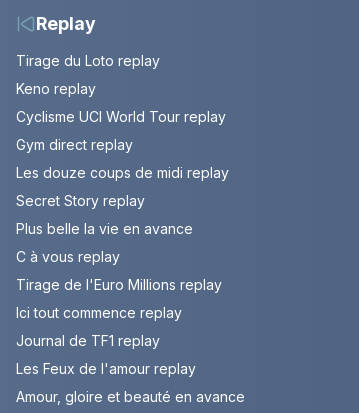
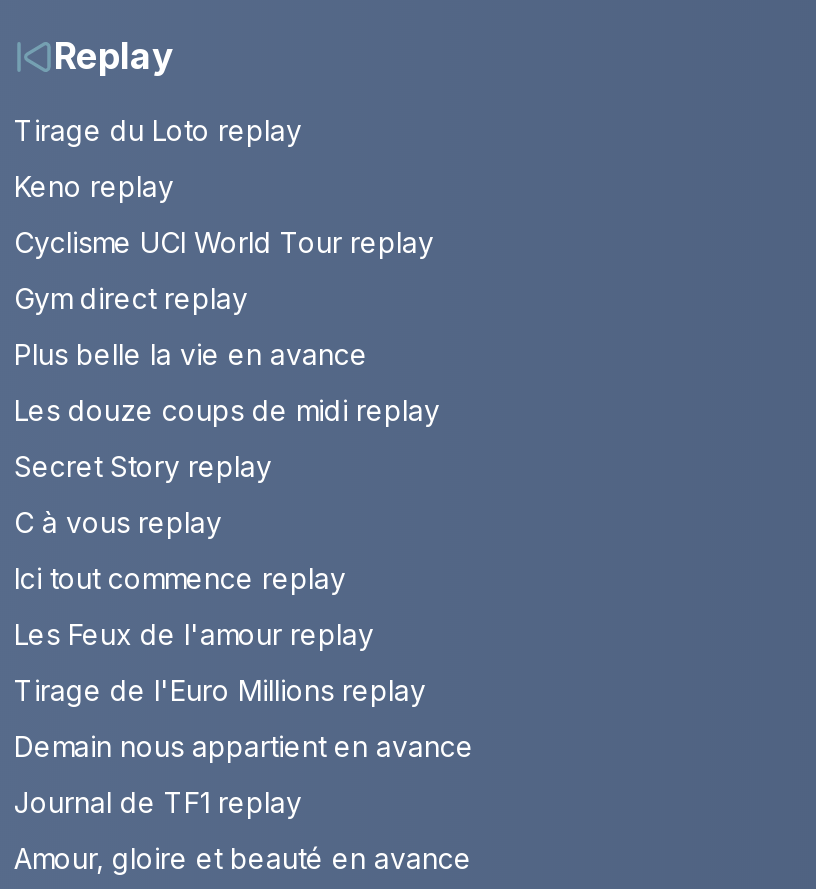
moved [16,220,193,237] -> [14,337,368,371]: Plus belle la vie en avance
moved [16,276,222,293] -> [14,673,426,707]: Tirage de l'Euro Millions replay
none -> [14,729,474,763] Demain nous appartient en avance
moved [16,304,182,321] -> [14,561,346,595]: Ici tout commence replay
moved [16,332,160,349] -> [14,785,302,819]: Journal de TF1 replay
moved [16,360,196,377] -> [14,617,374,651]: Les Feux de l'amour replay

